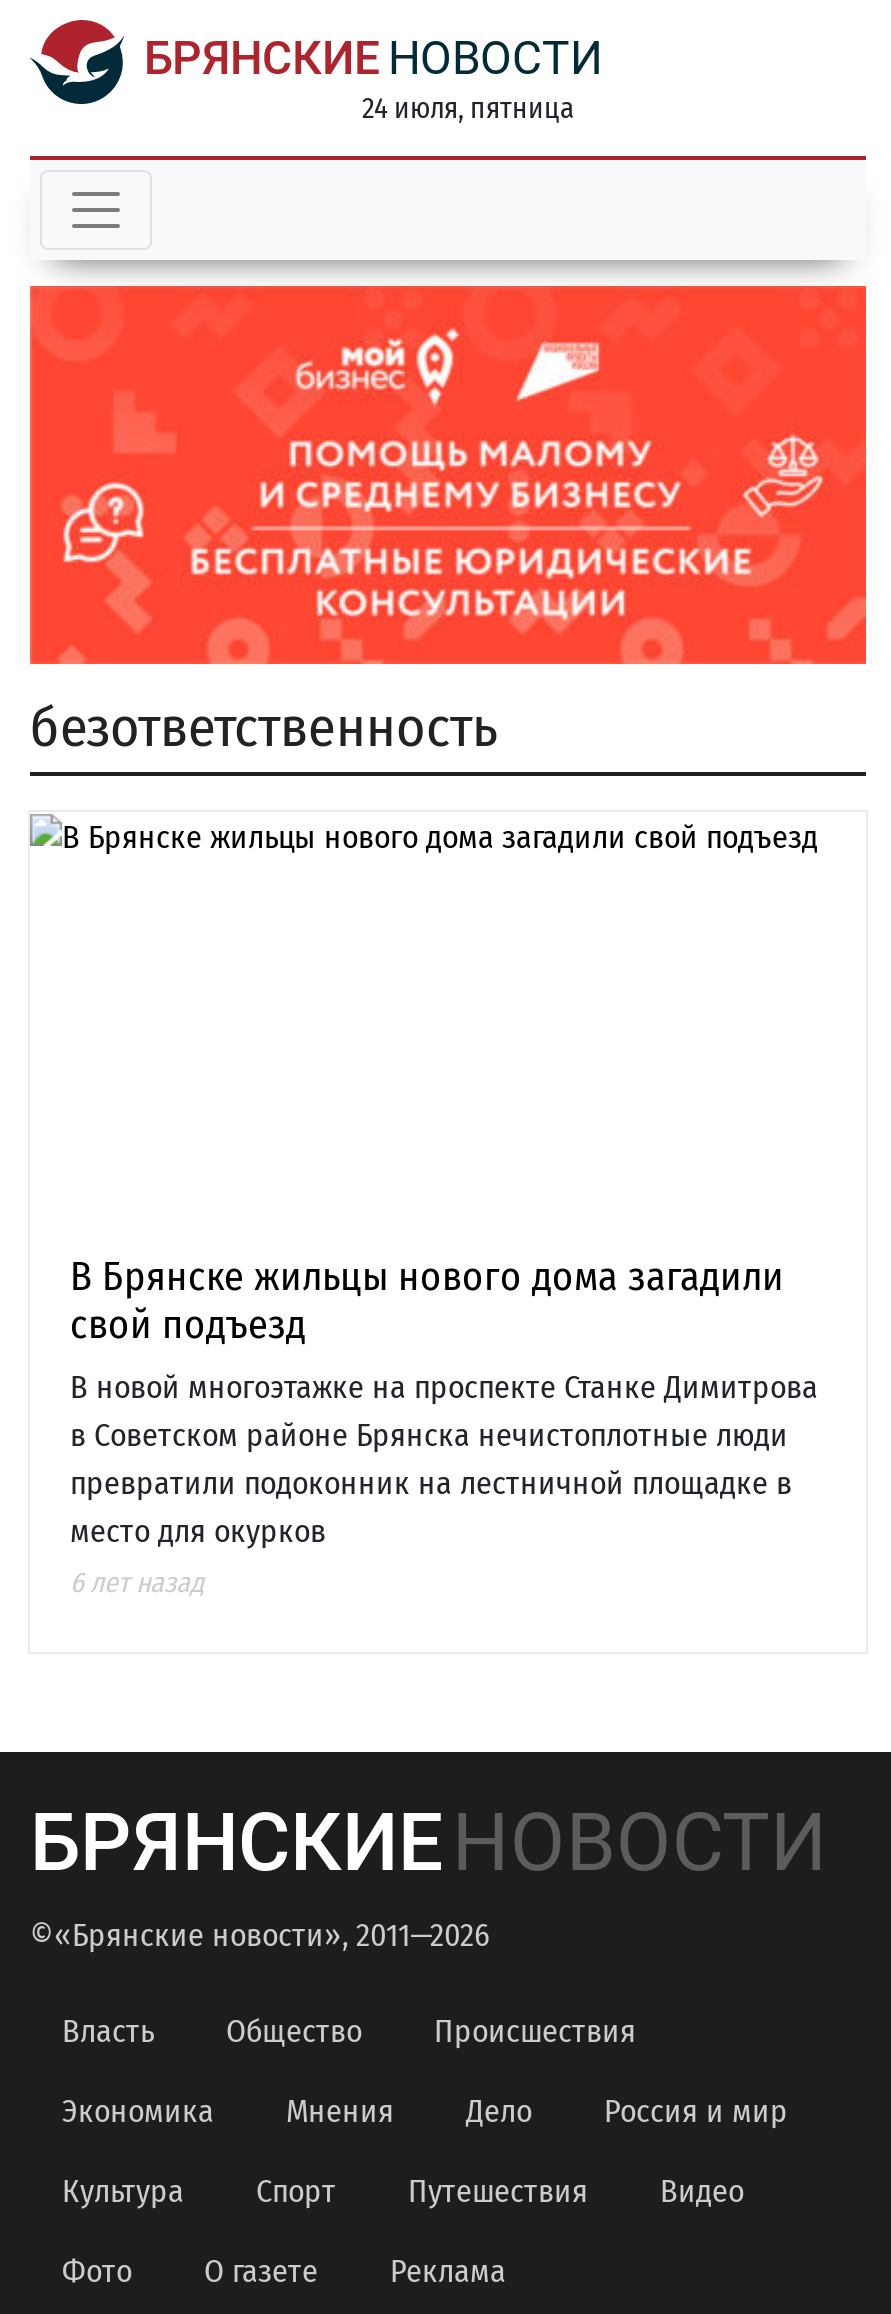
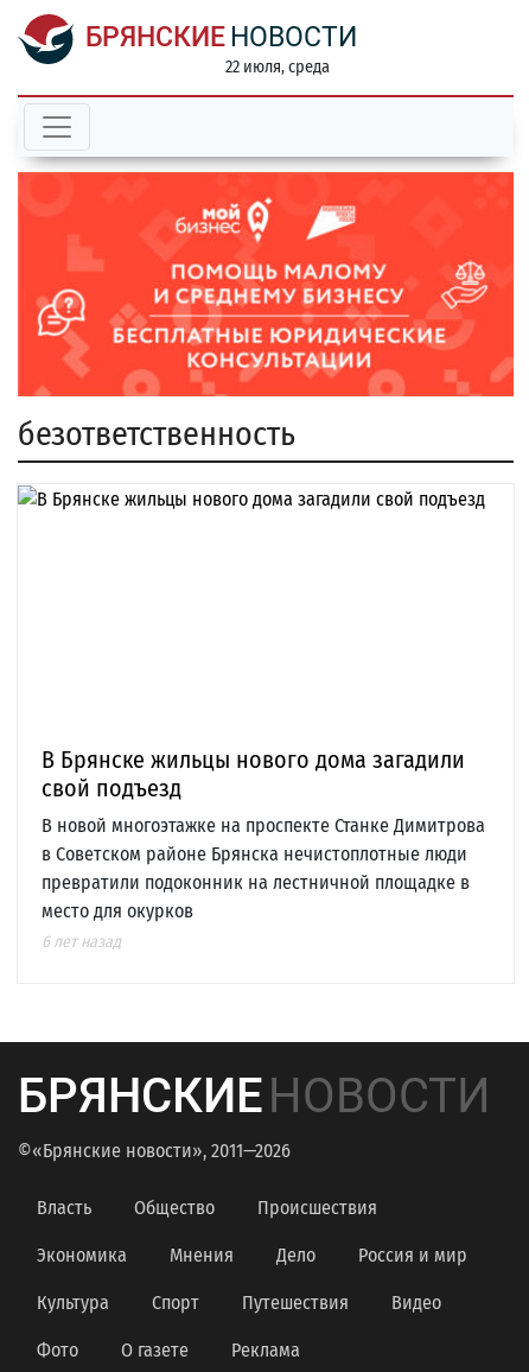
[362,92,574,126] 24 июля, пятница -> [225,57,330,77] 22 июля, среда

